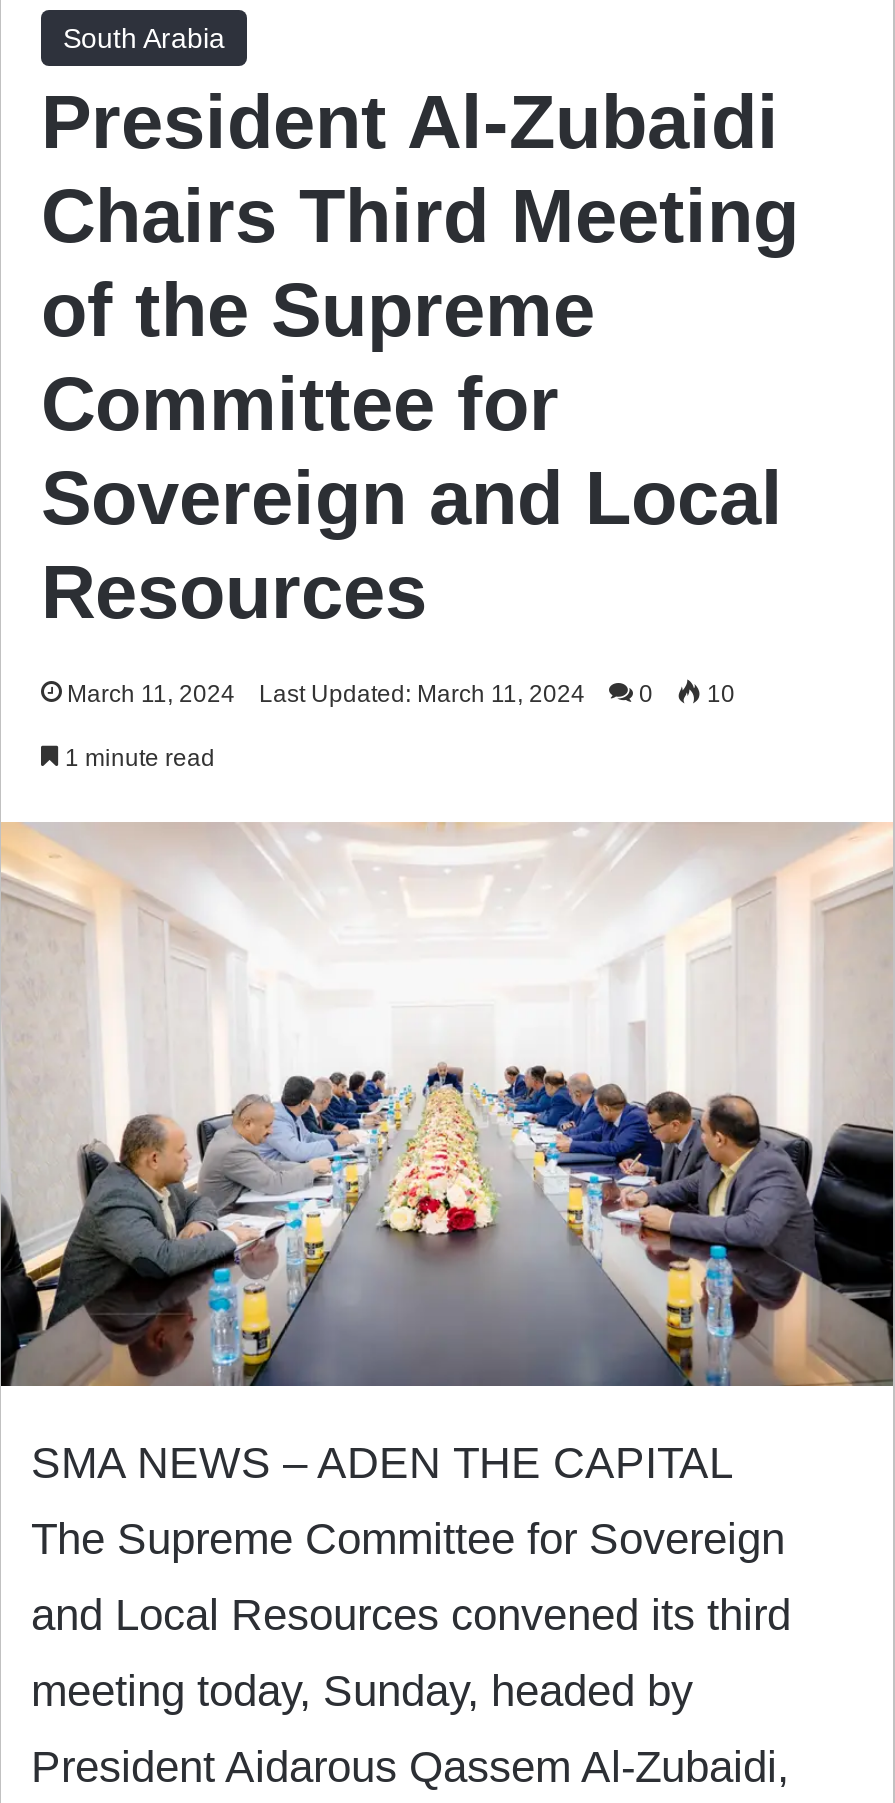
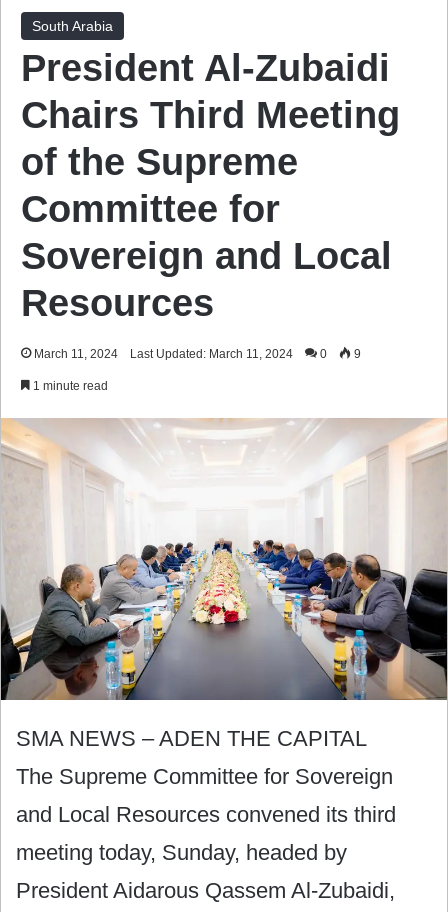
[67,680,735,708] March 11, 2024 Last Updated: March 11, 2024 0 10 -> [34,347,361,361] March 11, 2024 Last Updated: March 11, 2024 0 9

